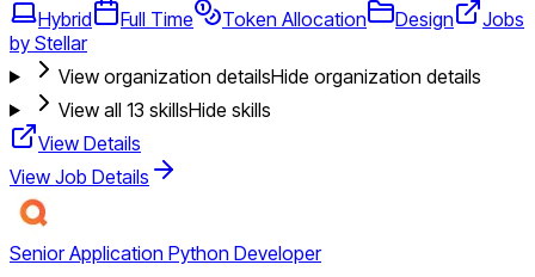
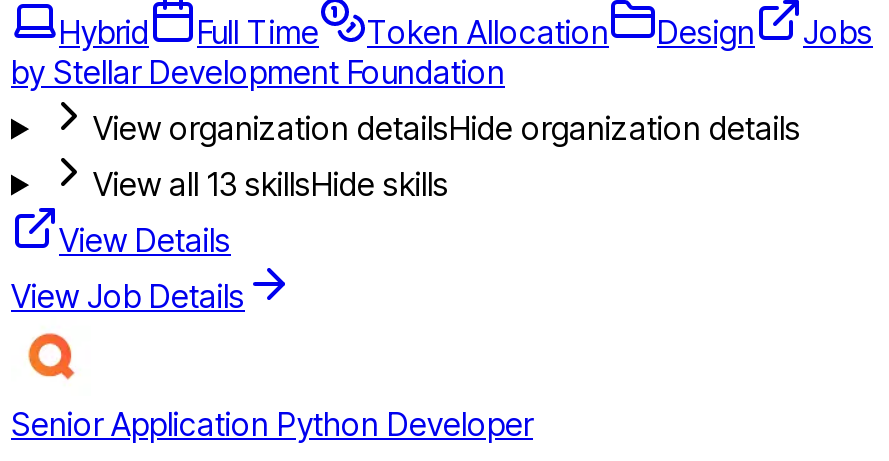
[10,31,87,55] by Stellar -> [11,52,505,92] by Stellar Development Foundation

